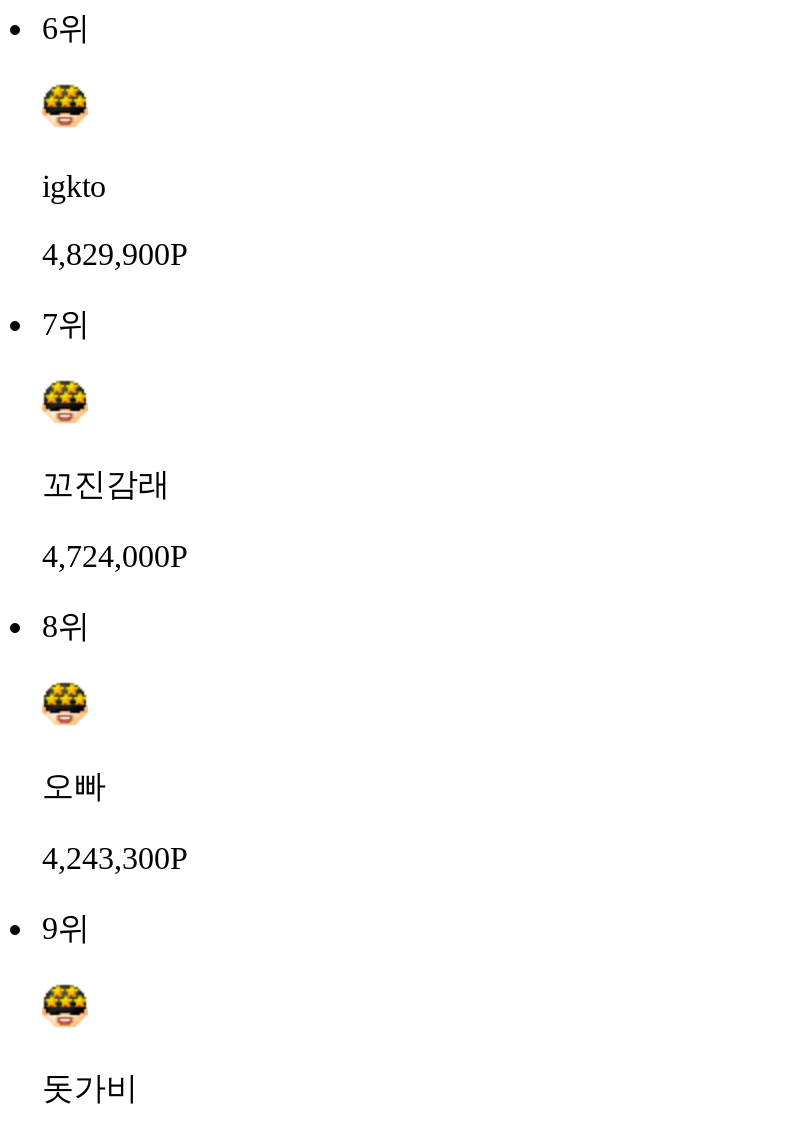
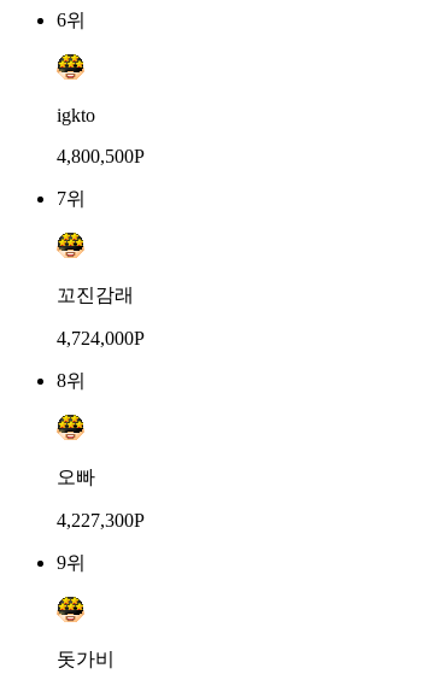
[42,238,188,272] 4,829,900P -> [57,146,145,167] 4,800,500P
[42,842,188,876] 4,243,300P -> [57,510,145,531] 4,227,300P

